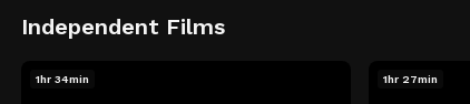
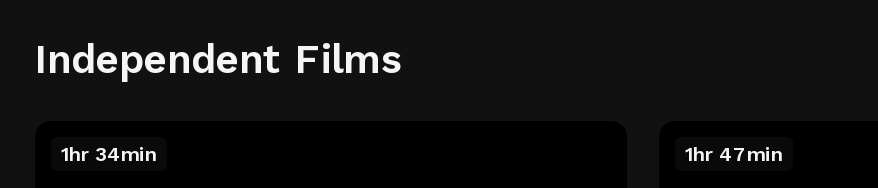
[383,72,438,85] 1hr 27min -> [685,142,783,164] 1hr 47min

